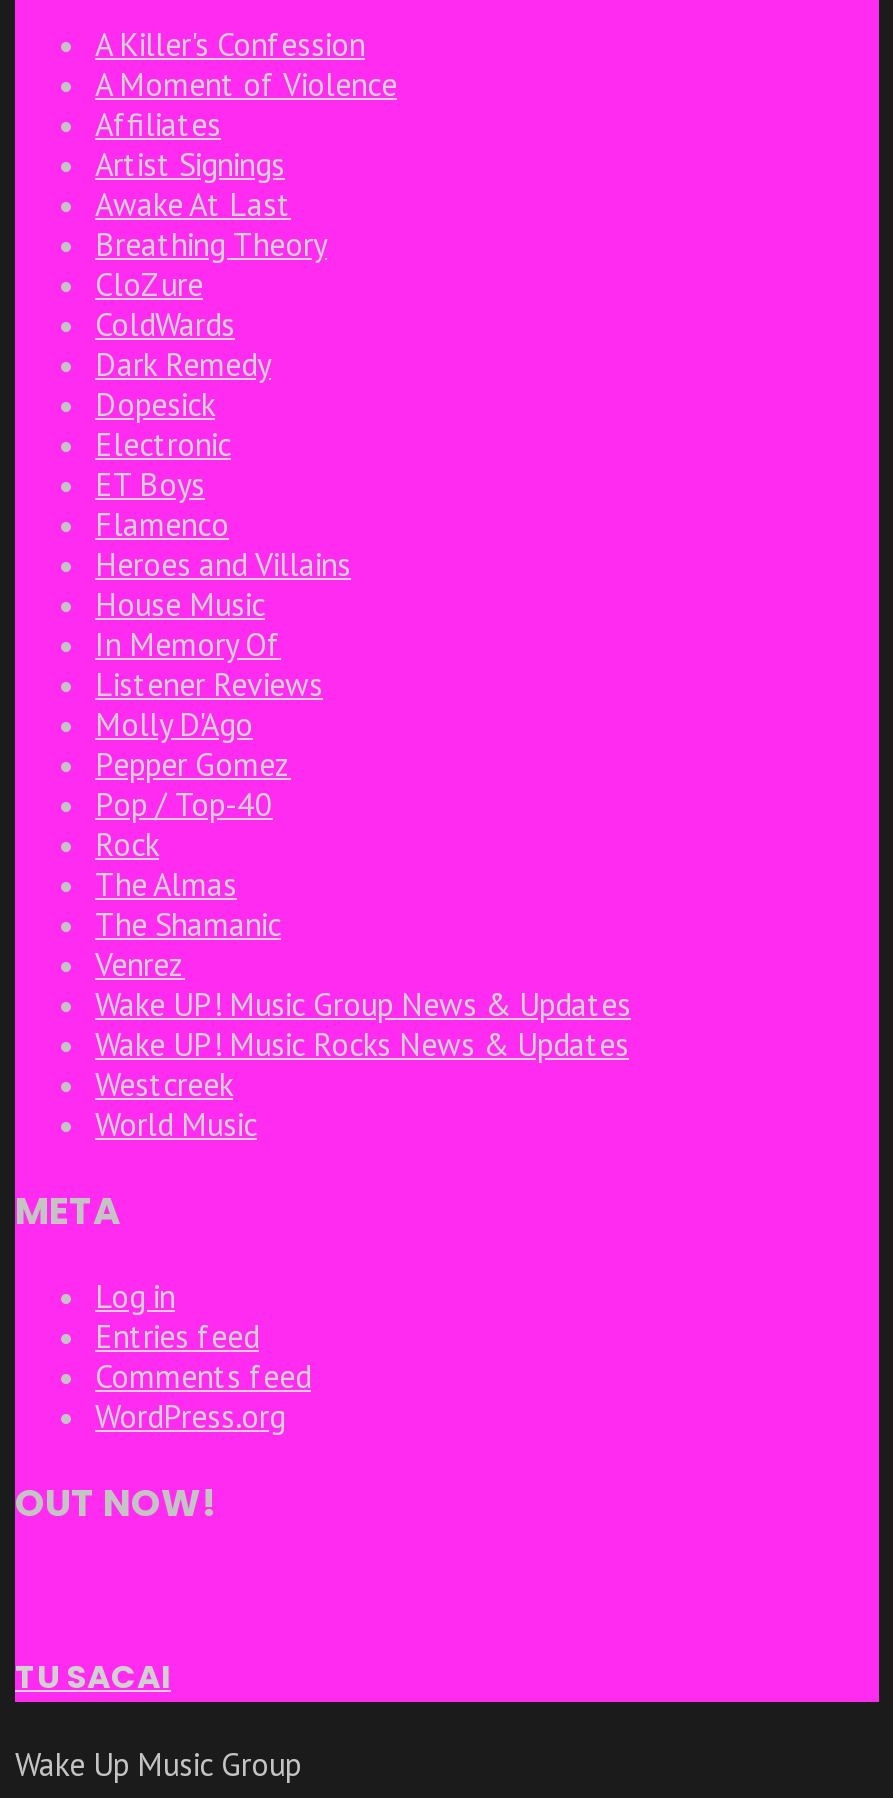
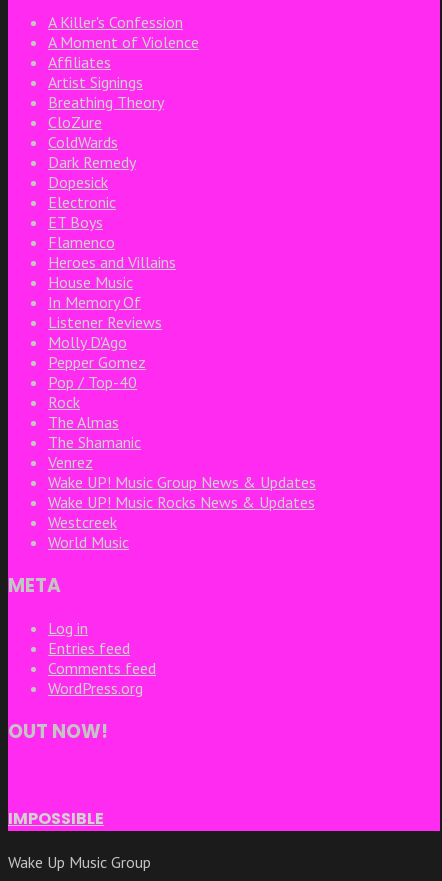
[95,184,291,224] Awake At Last -> none
[15,1654,171,1700] TU SACAI -> [8,807,104,830] IMPOSSIBLE

